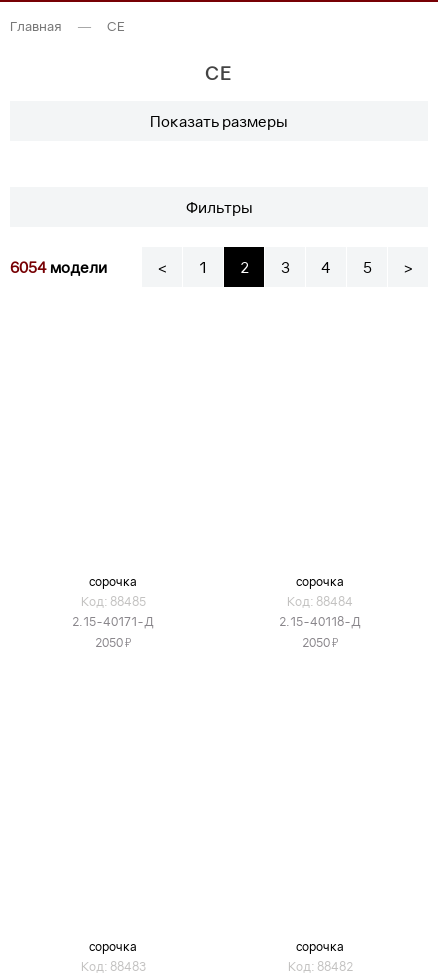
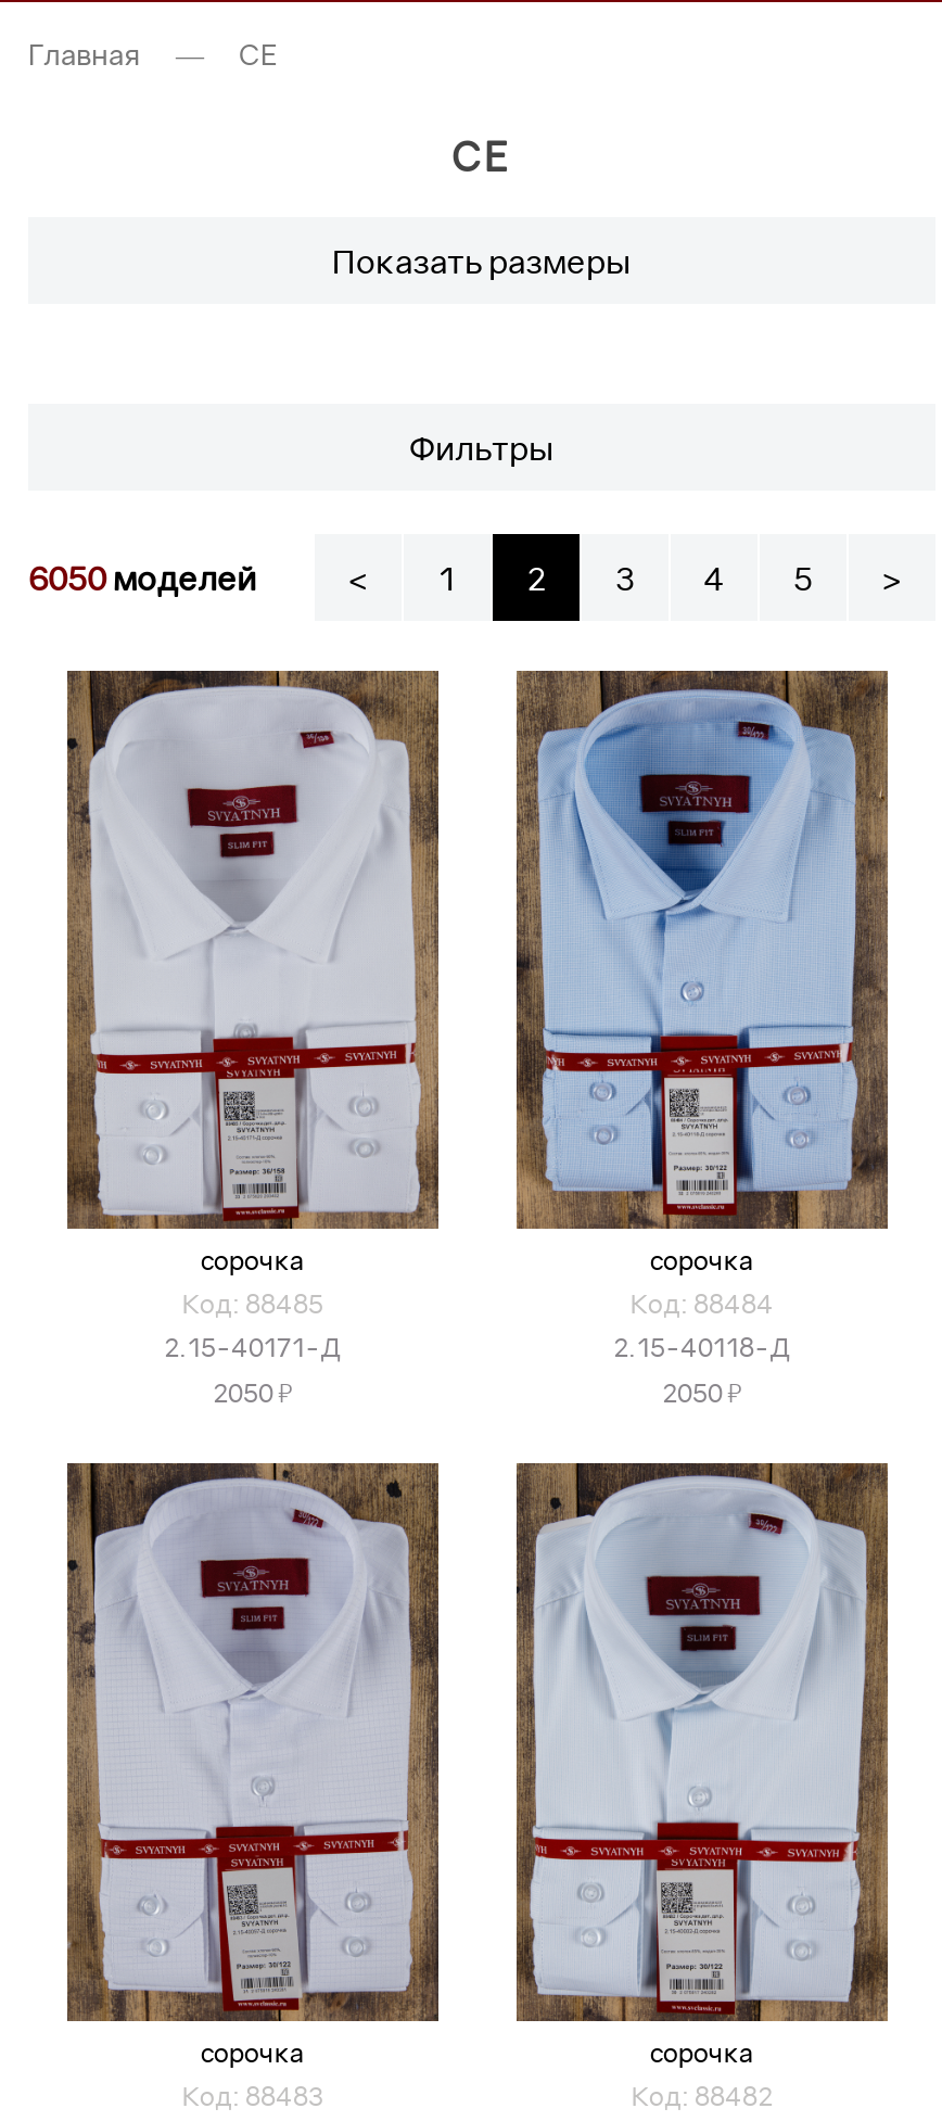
[10,258,107,276] 6054 модели -> [28,558,256,597] 6050 моделей
none -> [65,669,441,1231] [image]
none -> [514,669,890,1231] [image]
none -> [65,1461,441,2023] [image]
none -> [514,1461,890,2023] [image]

